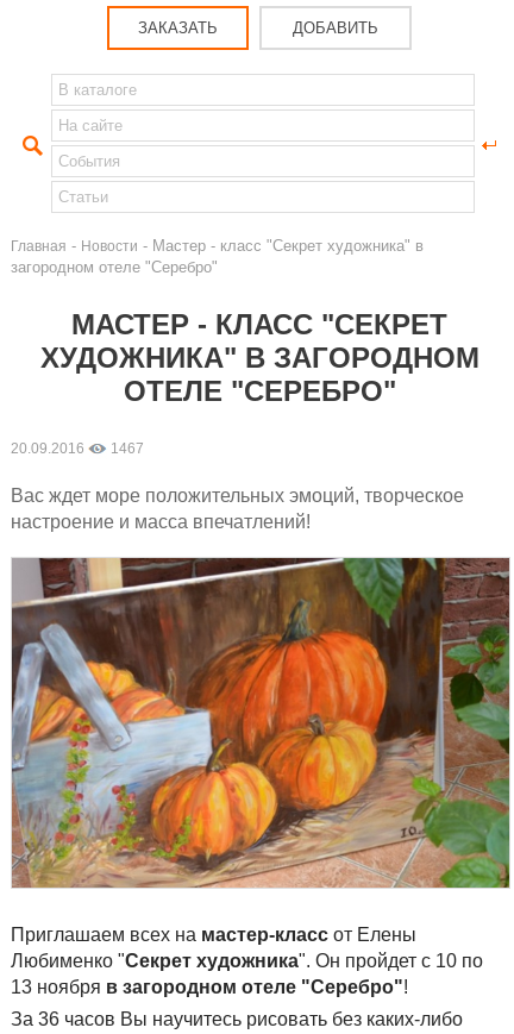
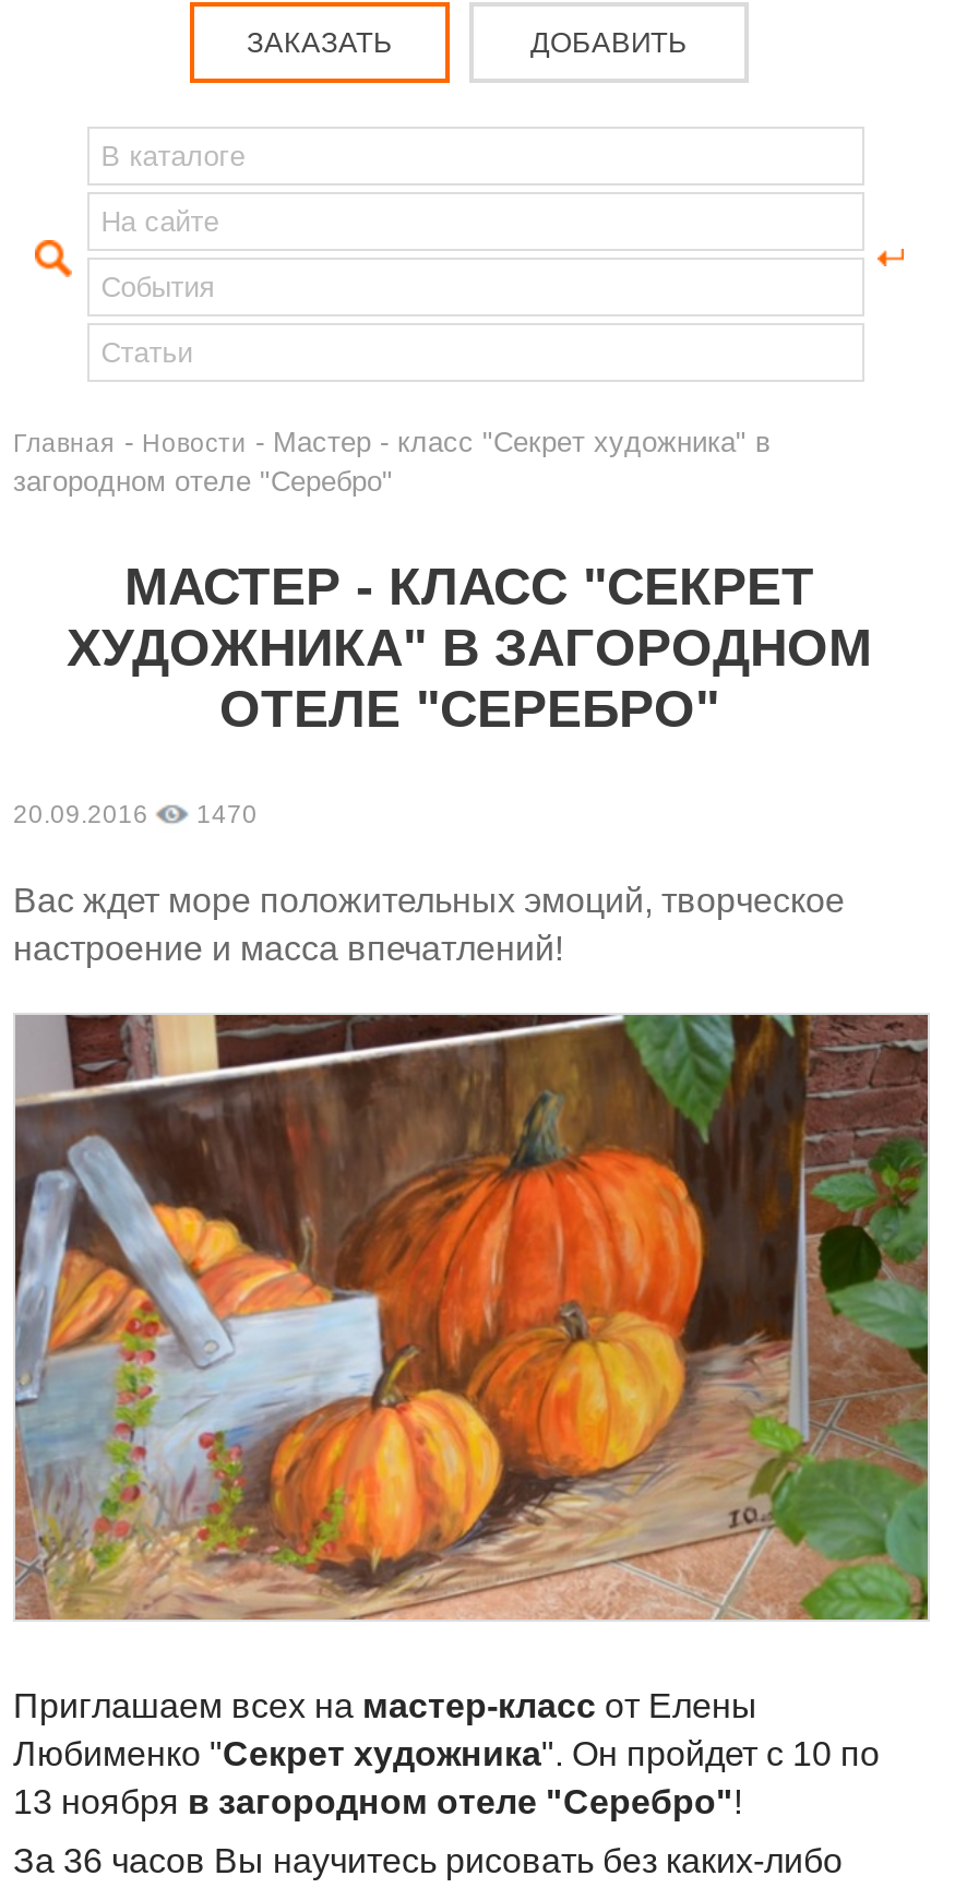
[11,440,144,456] 20.09.2016 1467 -> [13,799,258,827] 20.09.2016 1470

